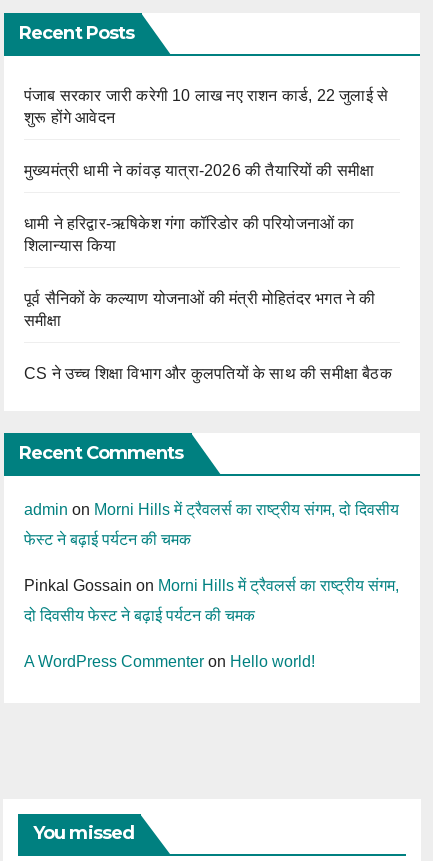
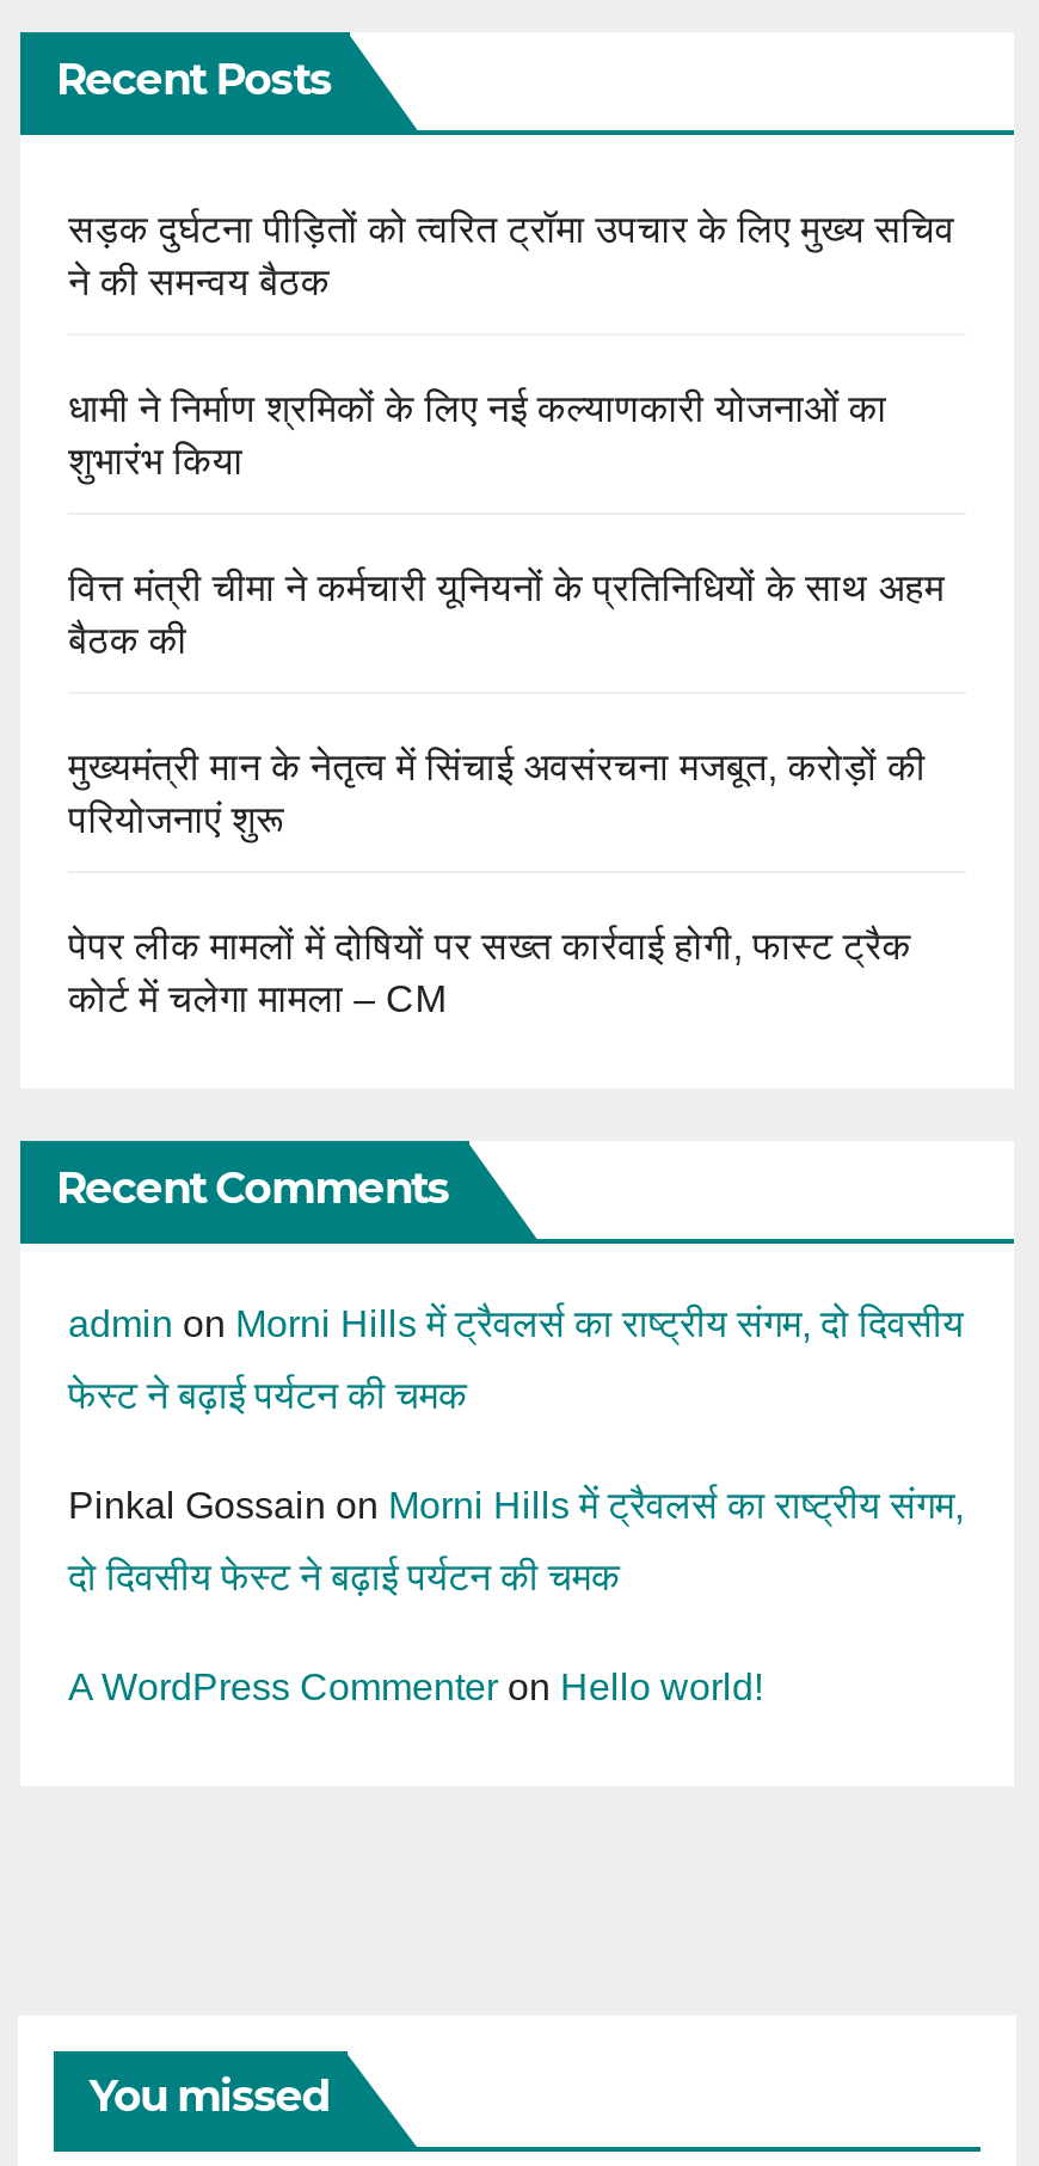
[24,87,388,126] पंजाब सरकार जारी करेगी 10 लाख नए राशन कार्ड, 22 जुलाई से | शुरू होंगे आवेदन -> [68,208,955,302] सड़क दुर्घटना पीड़ितों को त्वरित ट्रॉमा उपचार के लिए मुख्य सचिव | ने की समन्वय बैठक
[24,162,374,179] मुख्यमंत्री धामी ने कांवड़ यात्रा-2026 की तैयारियों की समीक्षा -> [68,388,887,481] धामी ने निर्माण श्रमिकों के लिए नई कल्याणकारी योजनाओं का | शुभारंभ किया
[24,215,355,254] धामी ने हरिद्वार-ऋषिकेश गंगा कॉरिडोर की परियोजनाओं का | शिलान्यास किया -> [68,567,944,660] वित्त मंत्री चीमा ने कर्मचारी यूनियनों के प्रतिनिधियों के साथ अहम | बैठक की
[24,290,376,329] पूर्व सैनिकों के कल्याण योजनाओं की मंत्री मोहितंदर भगत ने की | समीक्षा -> [68,746,926,839] मुख्यमंत्री मान के नेतृत्व में सिंचाई अवसंरचना मजबूत, करोड़ों की | परियोजनाएं शुरू
[24,365,392,382] CS ने उच्च शिक्षा विभाग और कुलपतियों के साथ की समीक्षा बैठक -> [68,925,911,1018] पेपर लीक मामलों में दोषियों पर सख्त कार्रवाई होगी, फास्ट ट्रैक | कोर्ट में चलेगा मामला – CM

